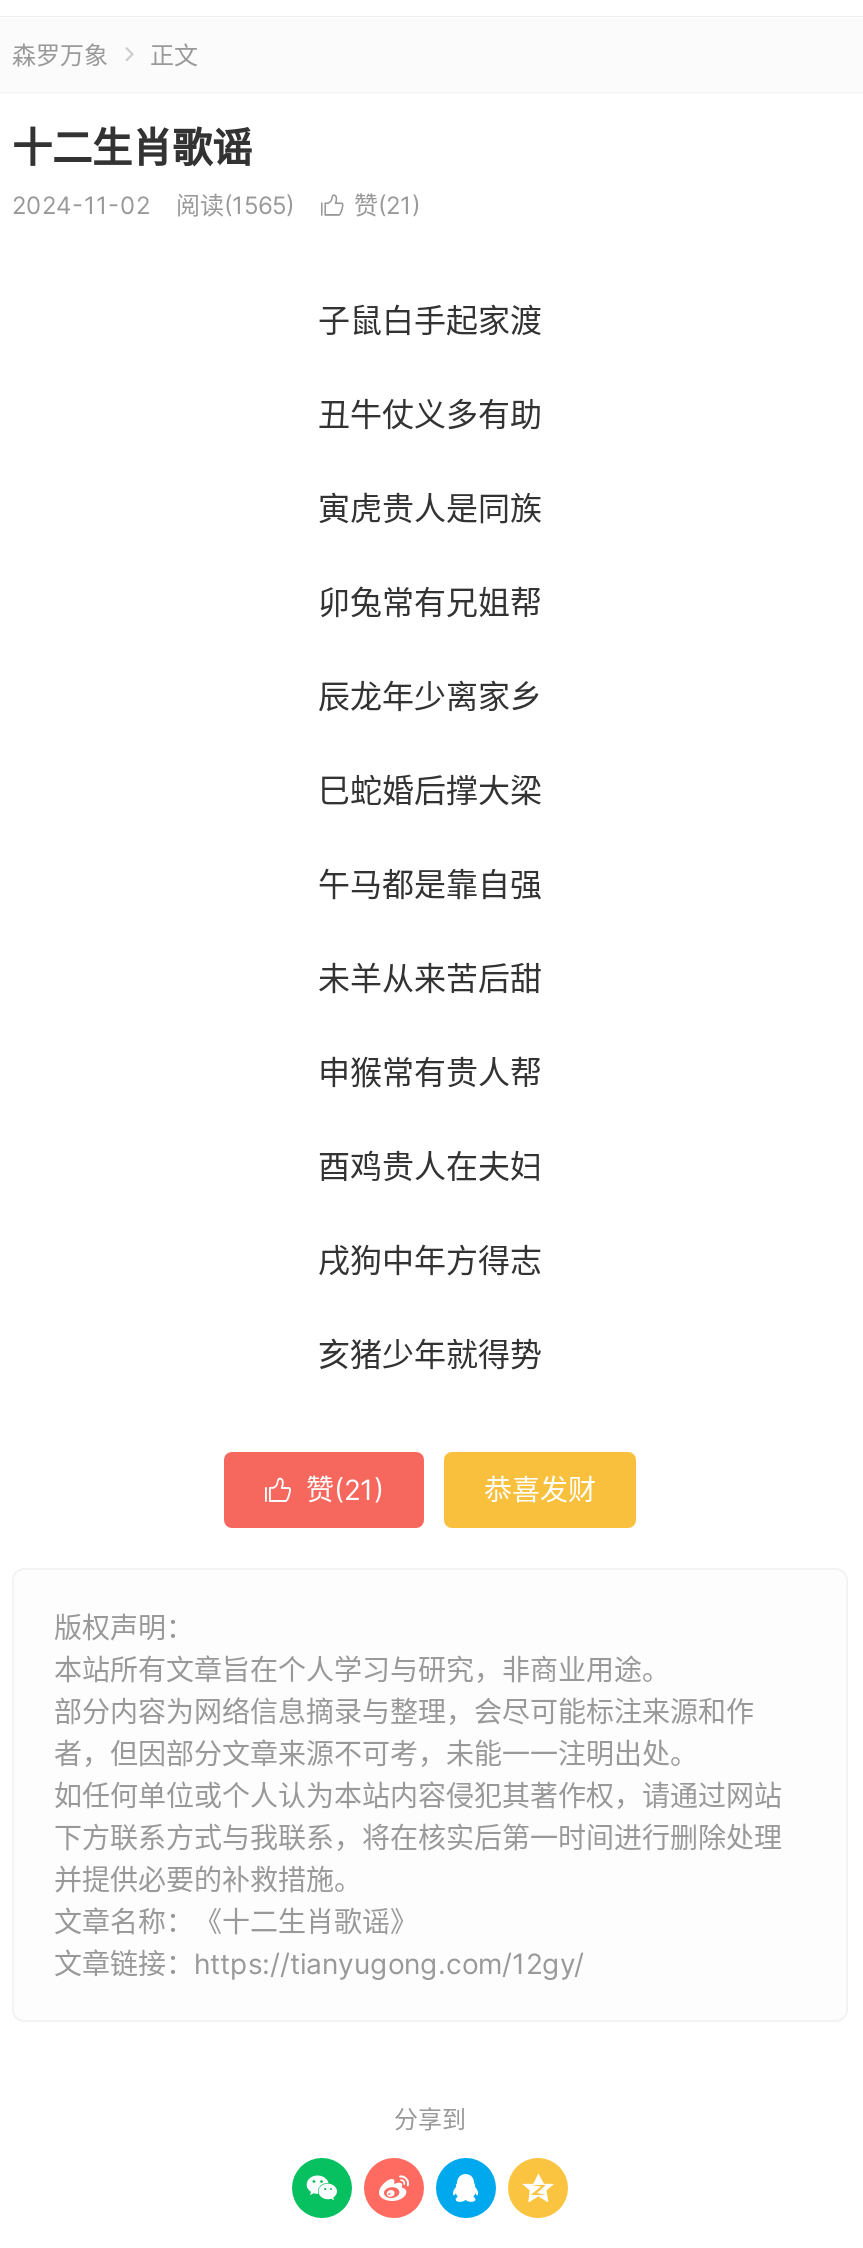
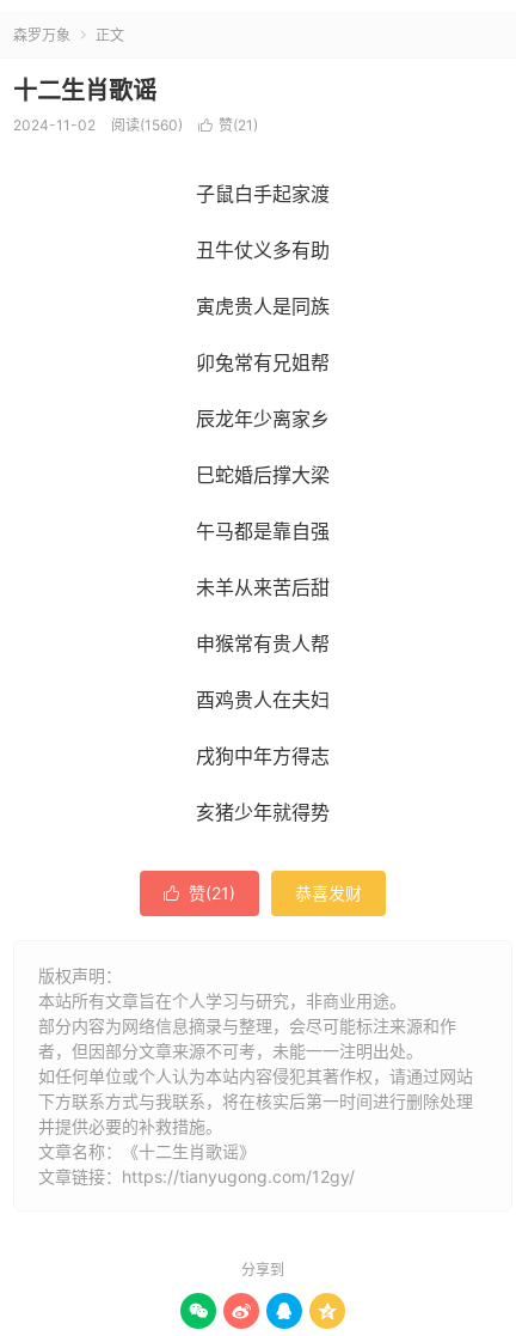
[176,190,294,220] 阅读(1565) -> [111,116,183,134] 阅读(1560)

